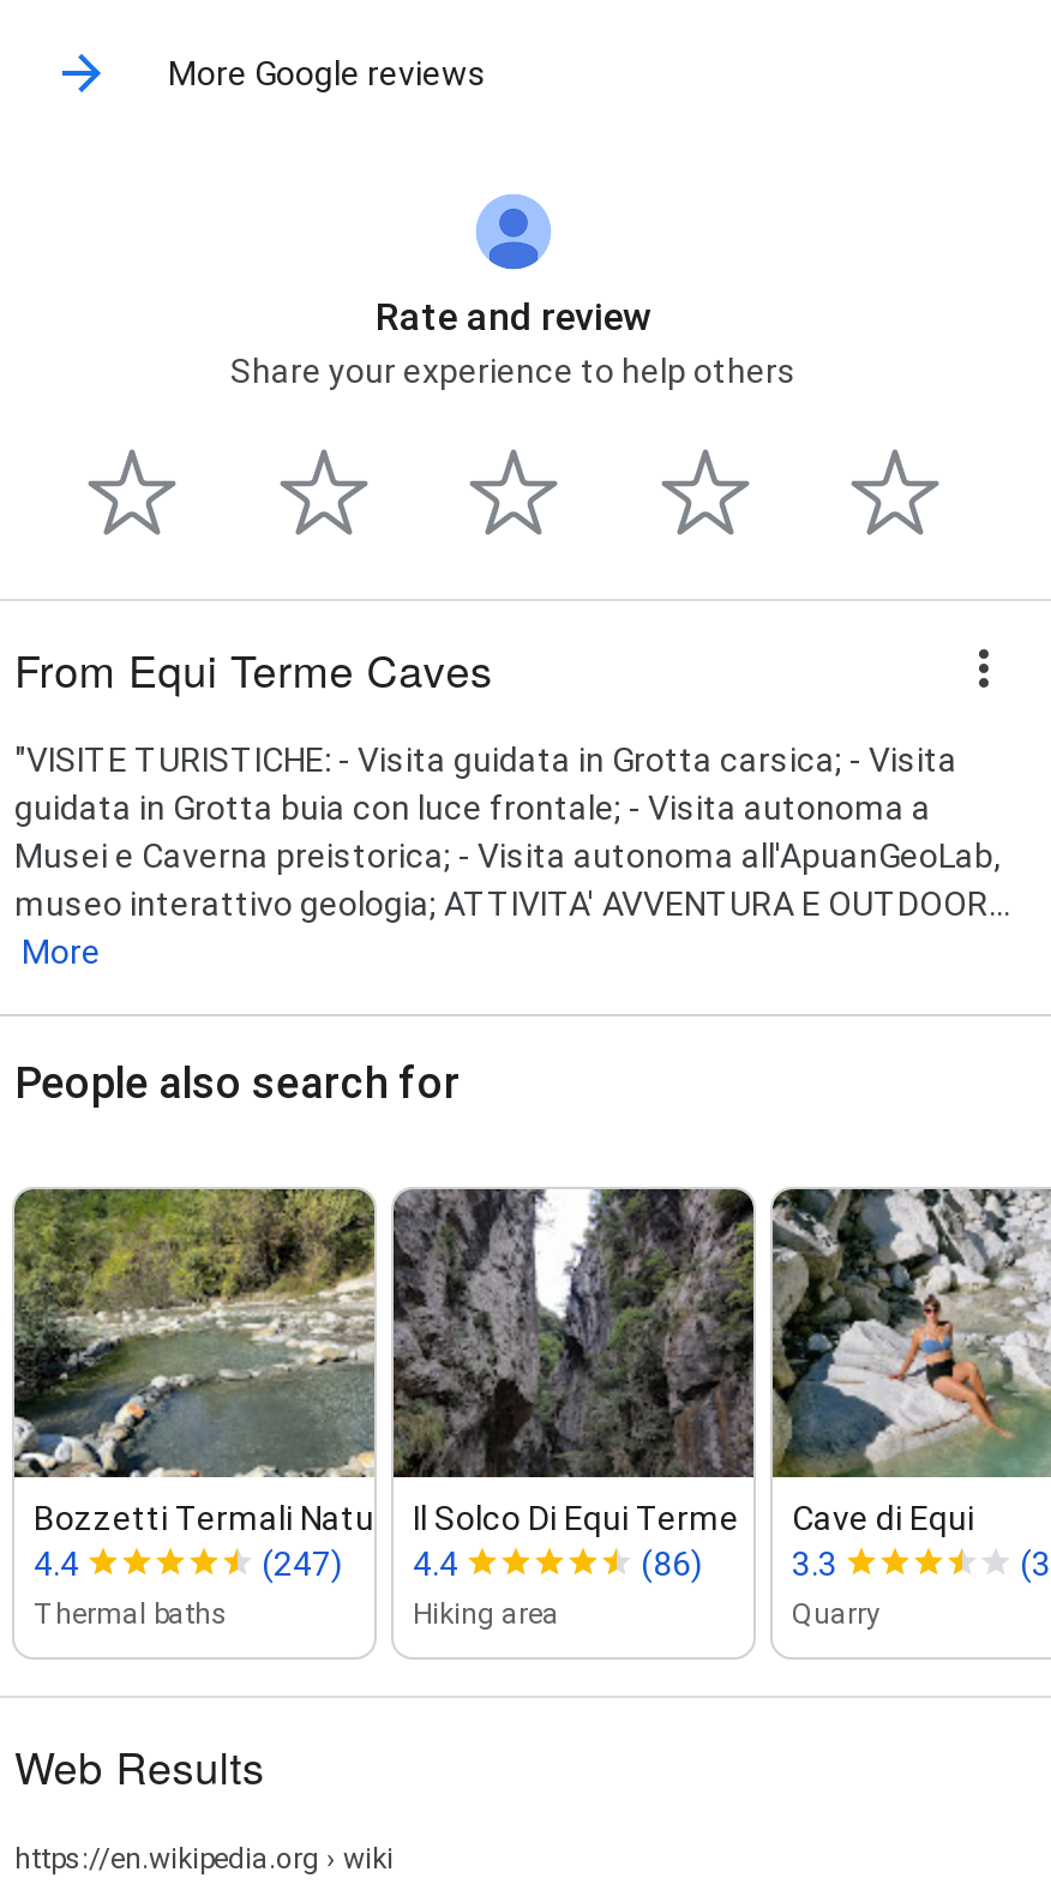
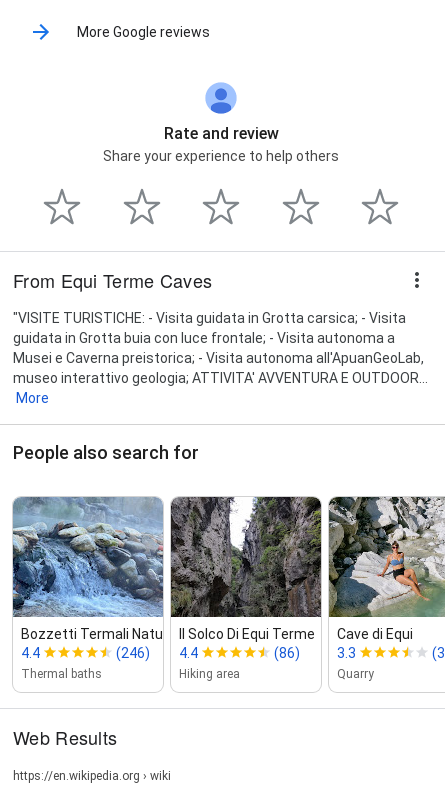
[12,1187,458,1582] [image] | (247) 4.4 -> [12,496,198,661] [image] | (246) 4.4

